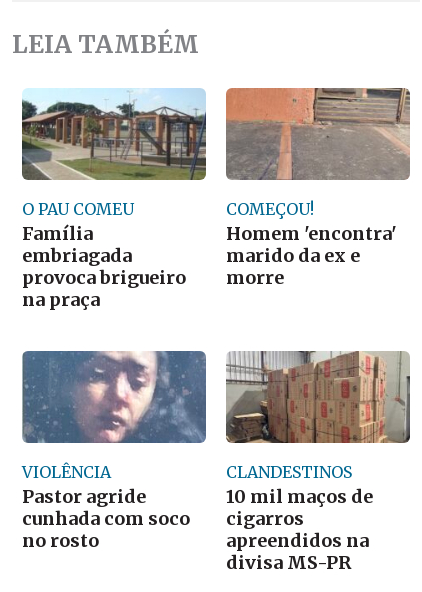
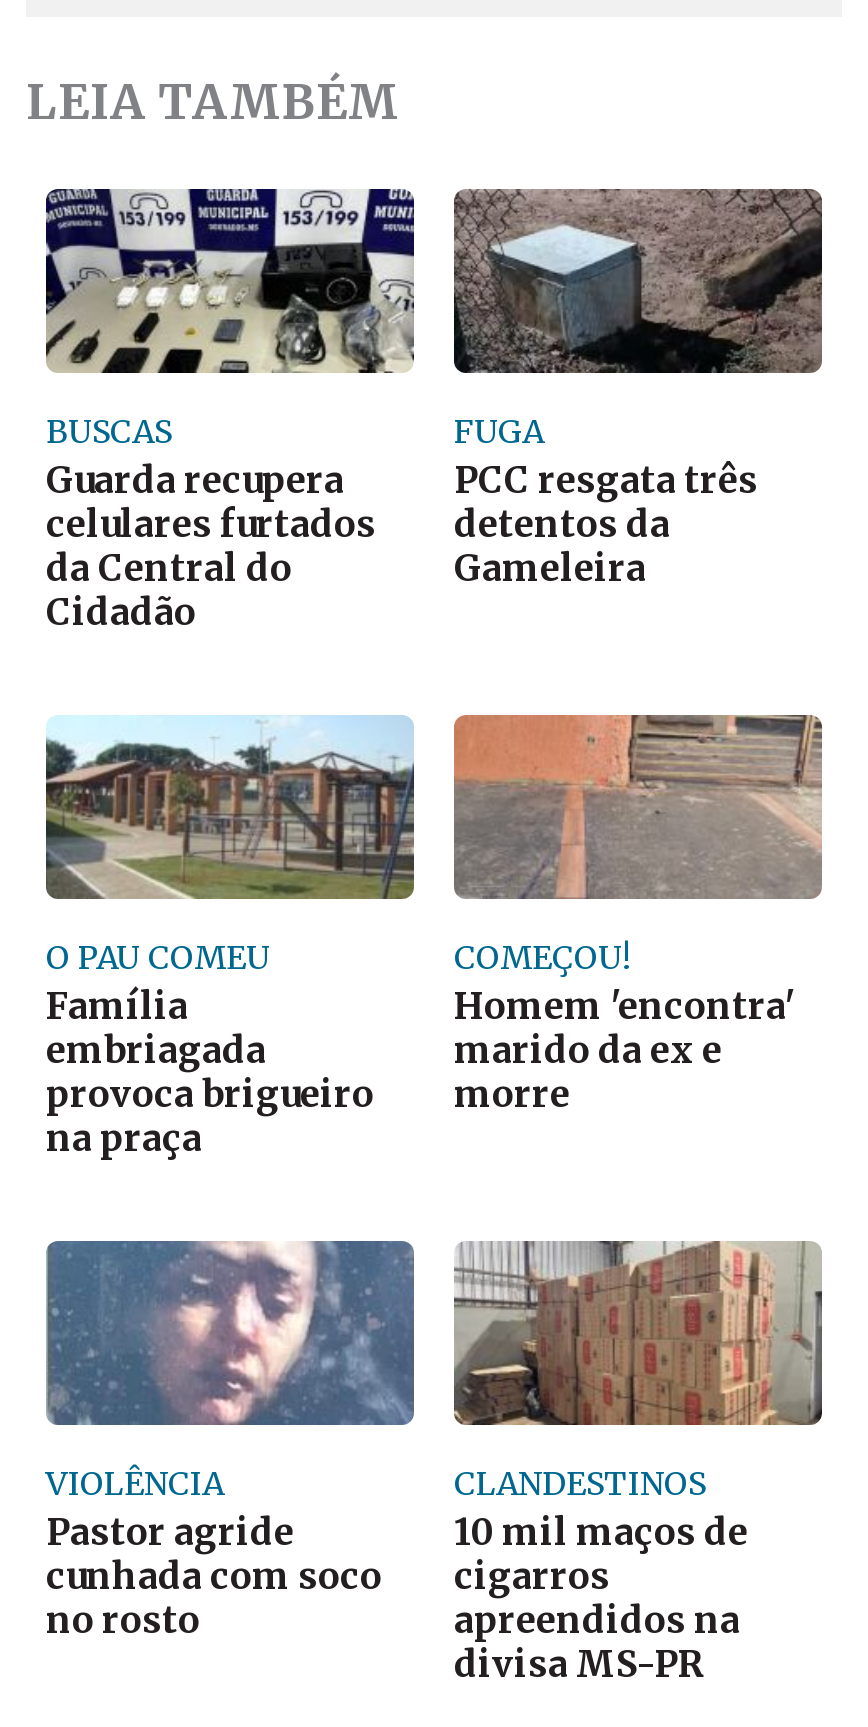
none -> [44,187,416,635] [image] | BUSCAS | Guarda recupera | celulares furtados | da Central do | Cidadão
none -> [452,187,822,591] [image] | FUGA | PCC resgata três | detentos da | Gameleira

